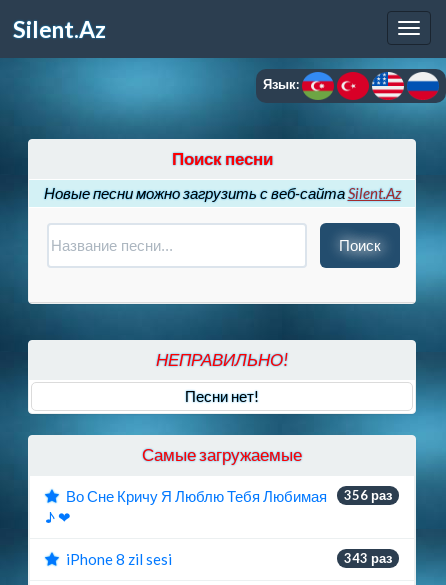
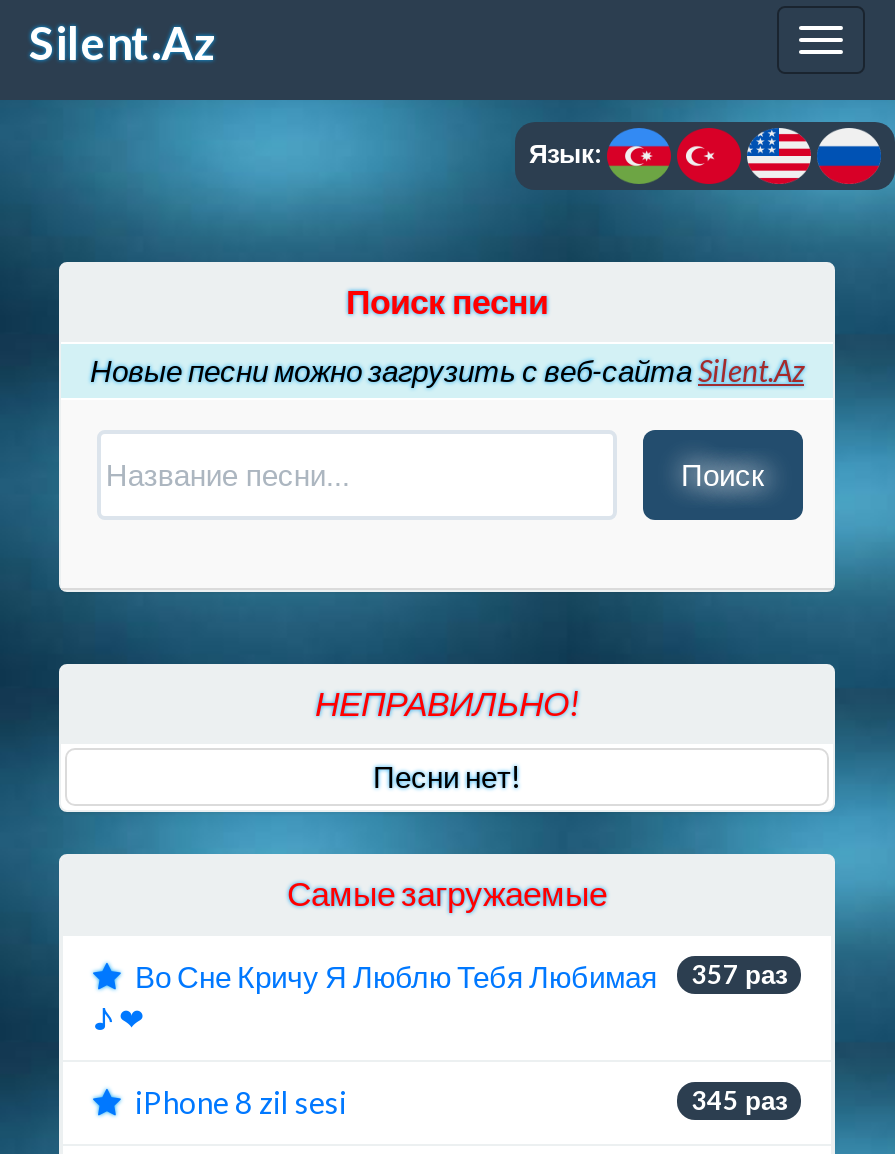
[66,486,392,504] Во Сне Кричу Я Люблю Тебя Любимая 356 раз -> [135,957,787,993] Во Сне Кричу Я Люблю Тебя Любимая 357 раз
[344,549,392,565] 343 раз -> [691,1083,787,1115] 345 раз

